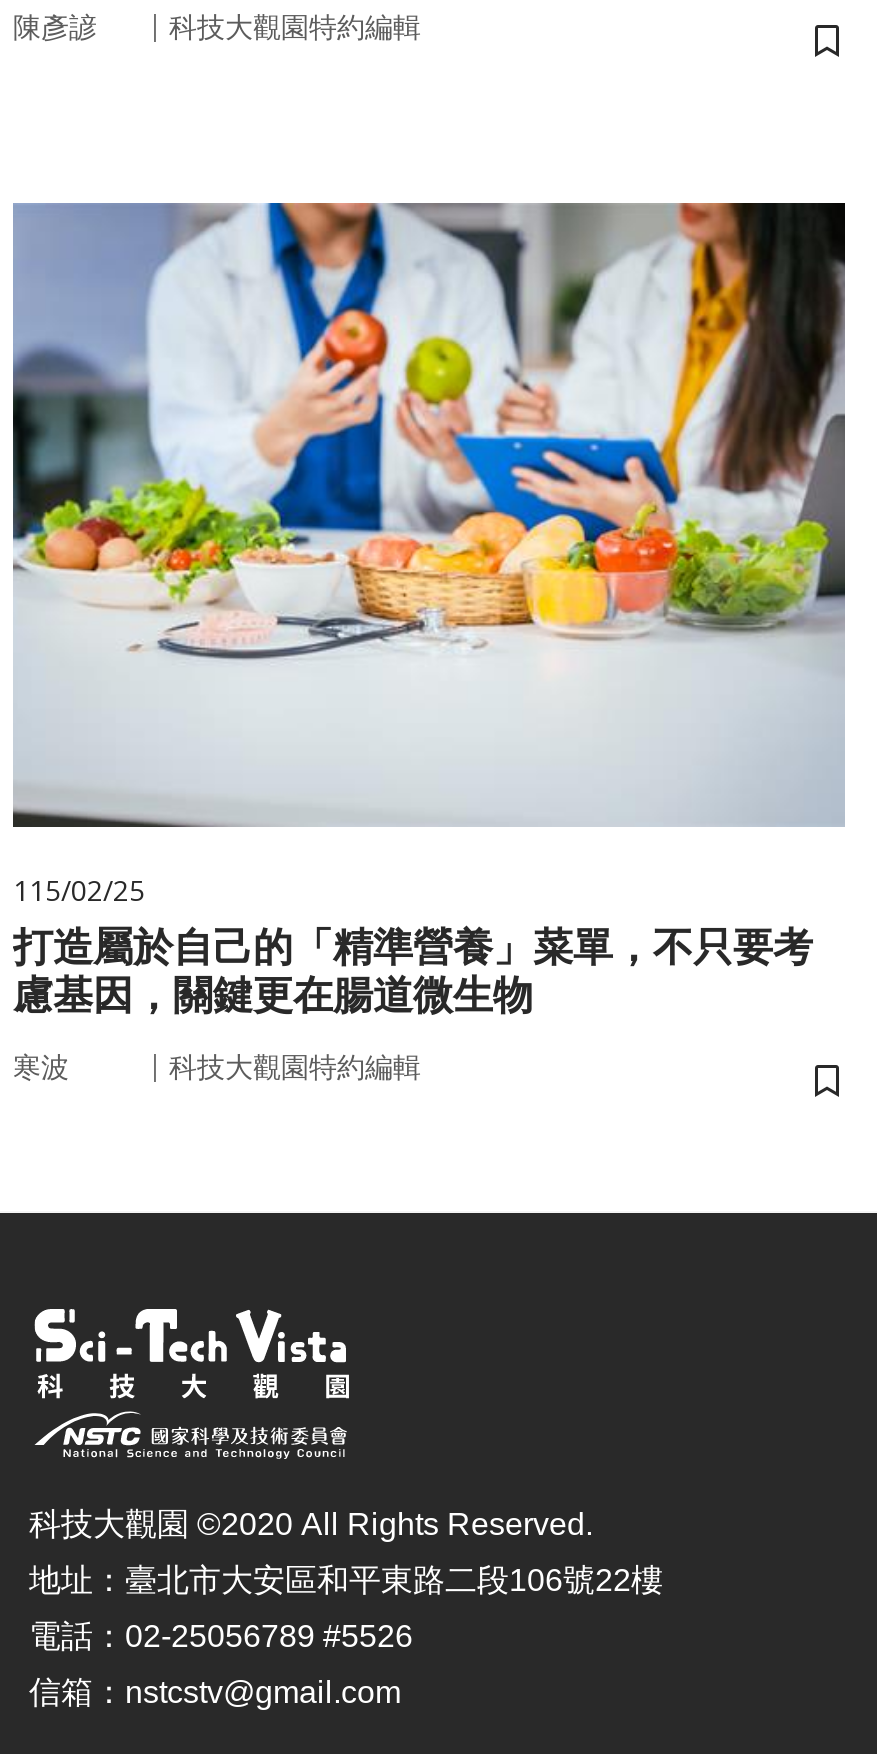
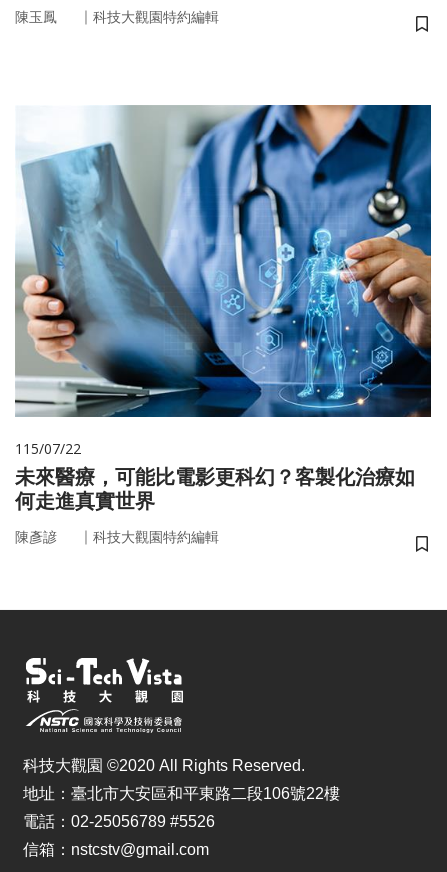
moved [13,12,97,44] -> [15,529,57,545]: 陳彥諺
none -> [15,9,57,25] 陳玉鳳
[11,201,847,1018] [image] | 115/02/25 | 打造屬於自己的「精準營養」菜單，不只要考 | 慮基因，關鍵更在腸道微生物 -> [15,104,432,512] [image] | 115/07/22 | 未來醫療，可能比電影更科幻？客製化治療如 | 何走進真實世界
[13,1052,69,1084] 寒波 -> none

